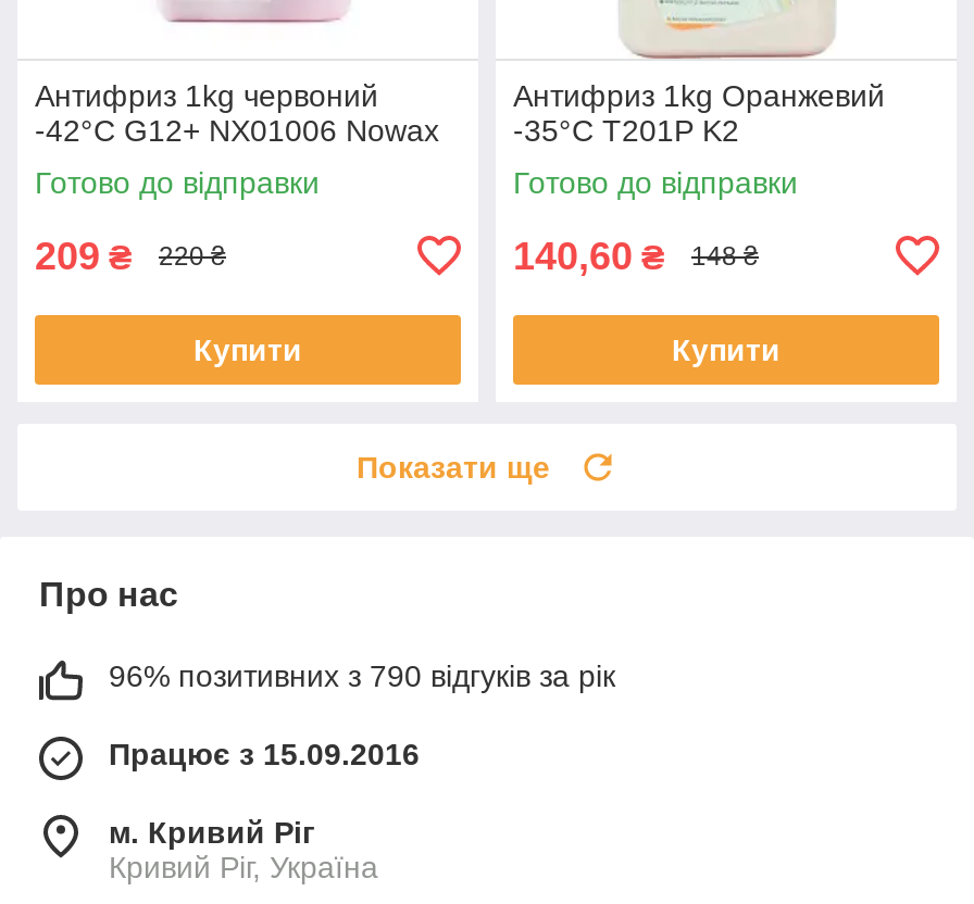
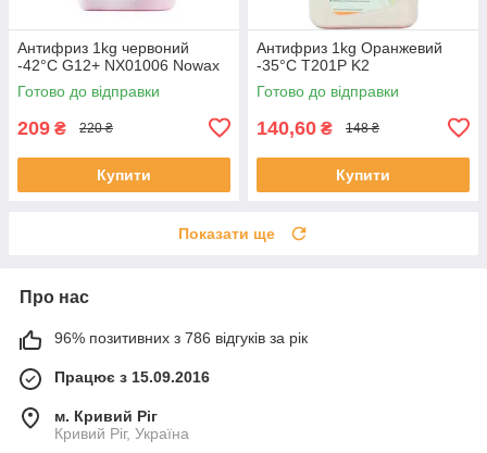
[109,658,615,693] 96% позитивних з 790 відгуків за рік -> [54,329,308,346] 96% позитивних з 786 відгуків за рік

